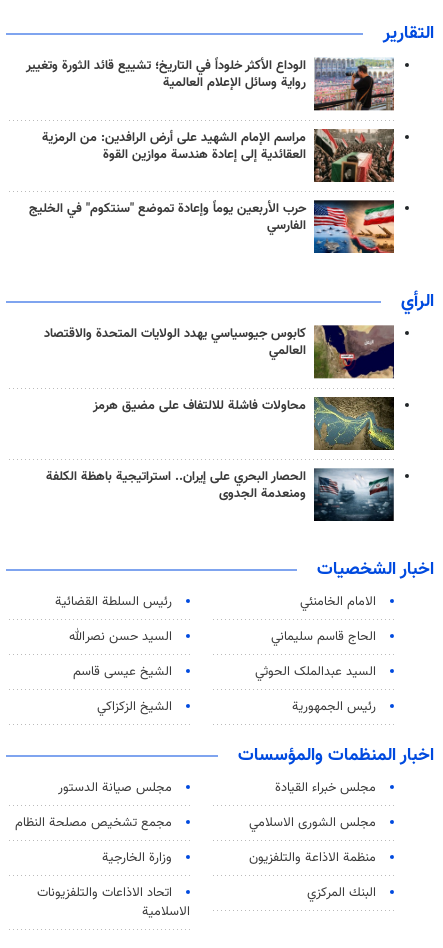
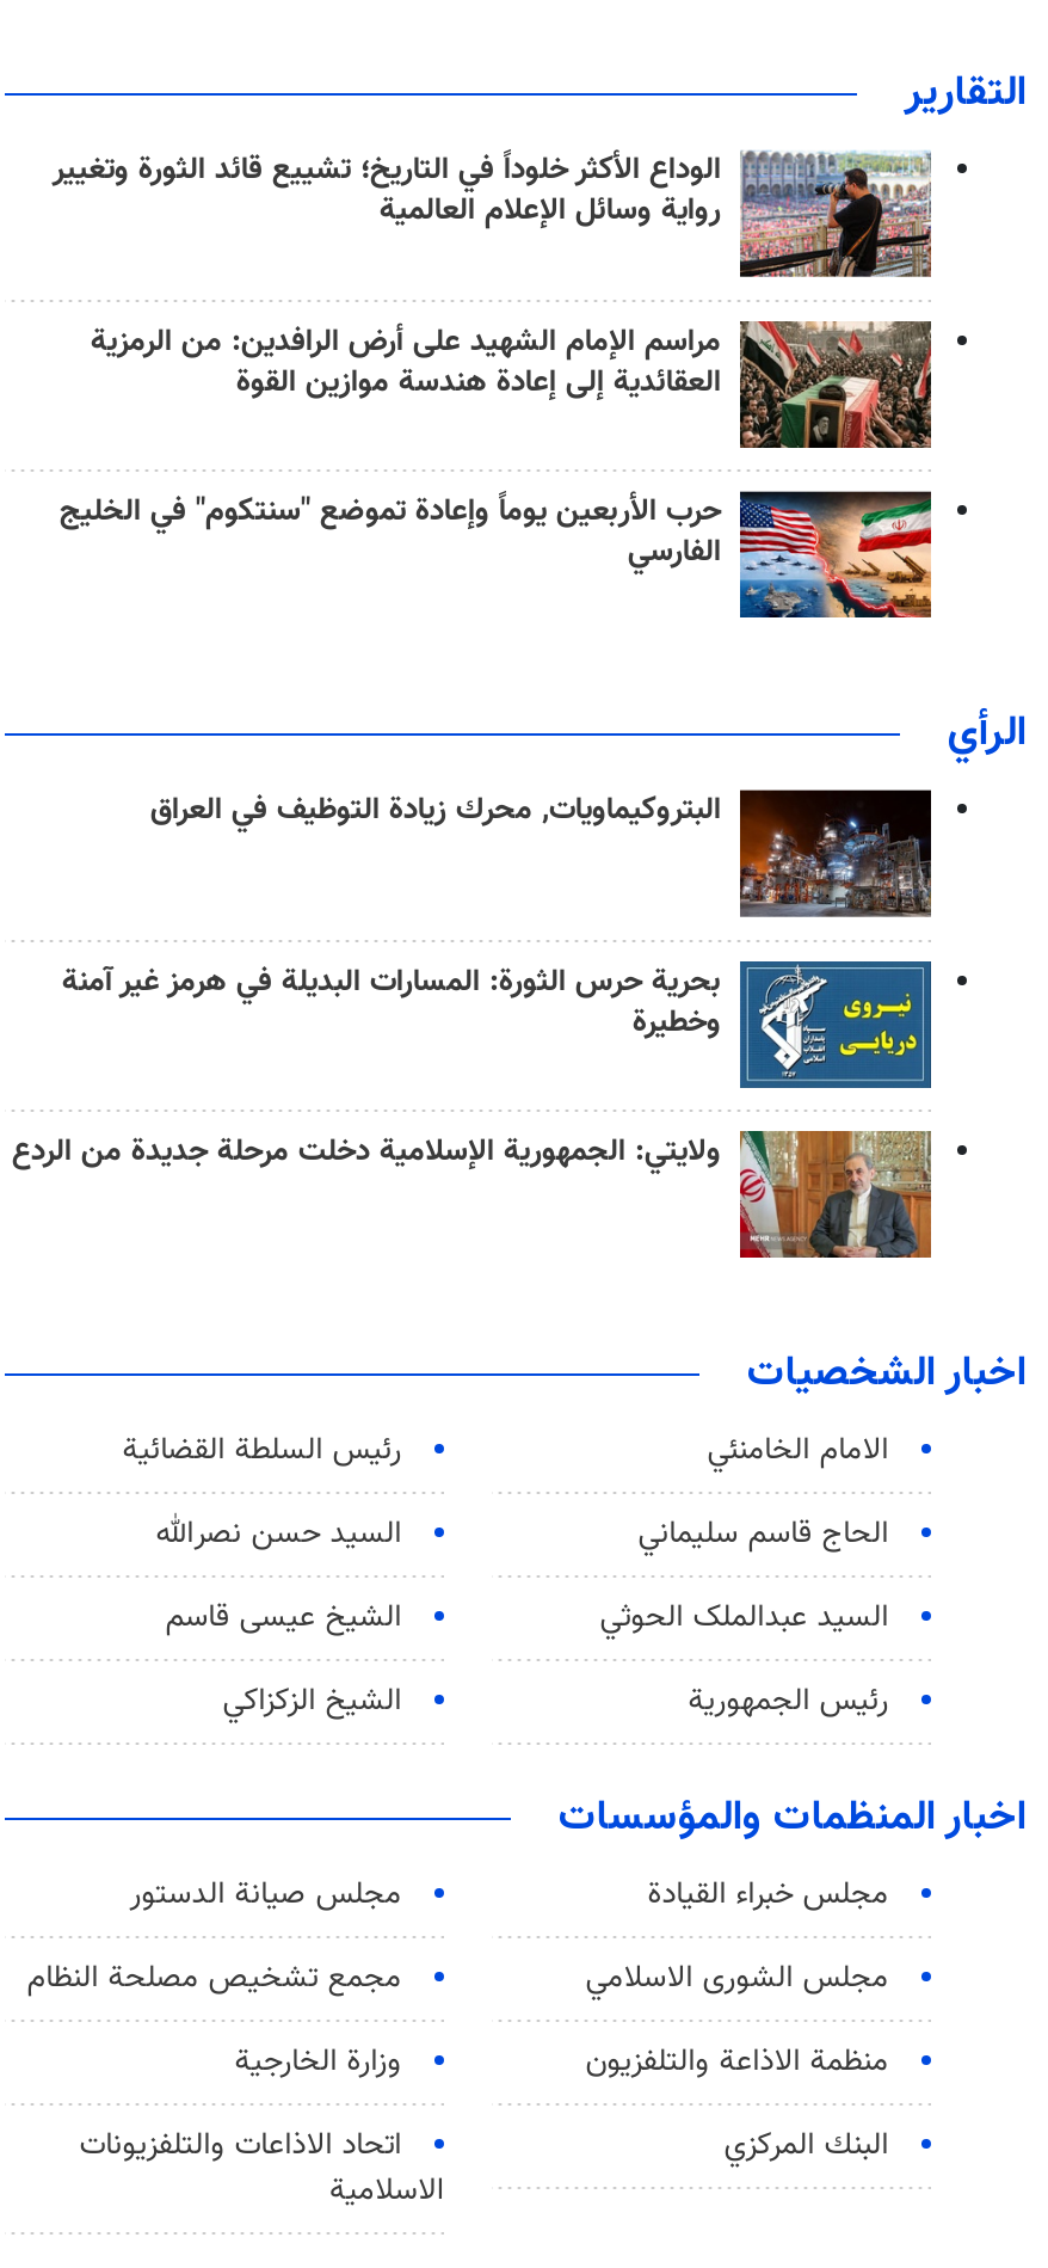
[44,324,395,379] [image] | كابوس جيوسياسي يهدد الولايات المتحدة والاقتصاد | العالمي -> [150,787,933,918] [image] | البتروكيماويات, محرك زيادة التوظيف في العراق
[93,396,395,451] [image] | محاولات فاشلة للالتفاف على مضيق هرمز -> [62,958,933,1090] [image] | بحرية حرس الثورة: المسارات البديلة في هرمز غير آمنة | وخطيرة
[46,467,395,522] [image] | الحصار البحري على إيران.. استراتيجية باهظة الكلفة | ومنعدمة الجدوى -> [12,1129,933,1260] [image] | ولايتي: الجمهورية الإسلامية دخلت مرحلة جديدة من الردع

